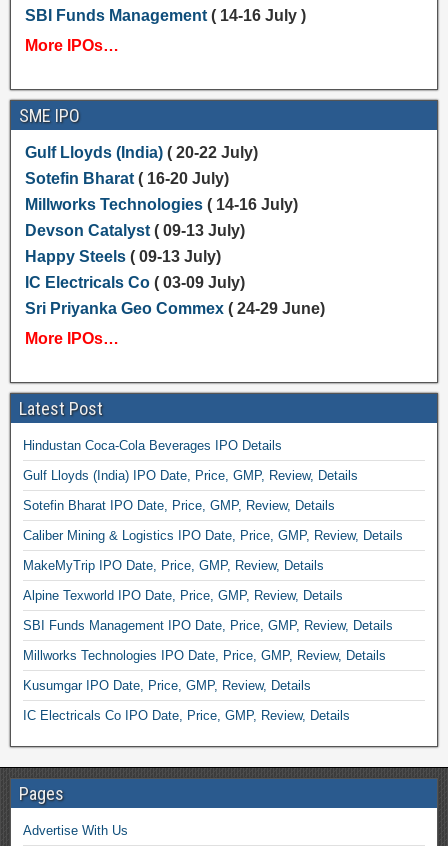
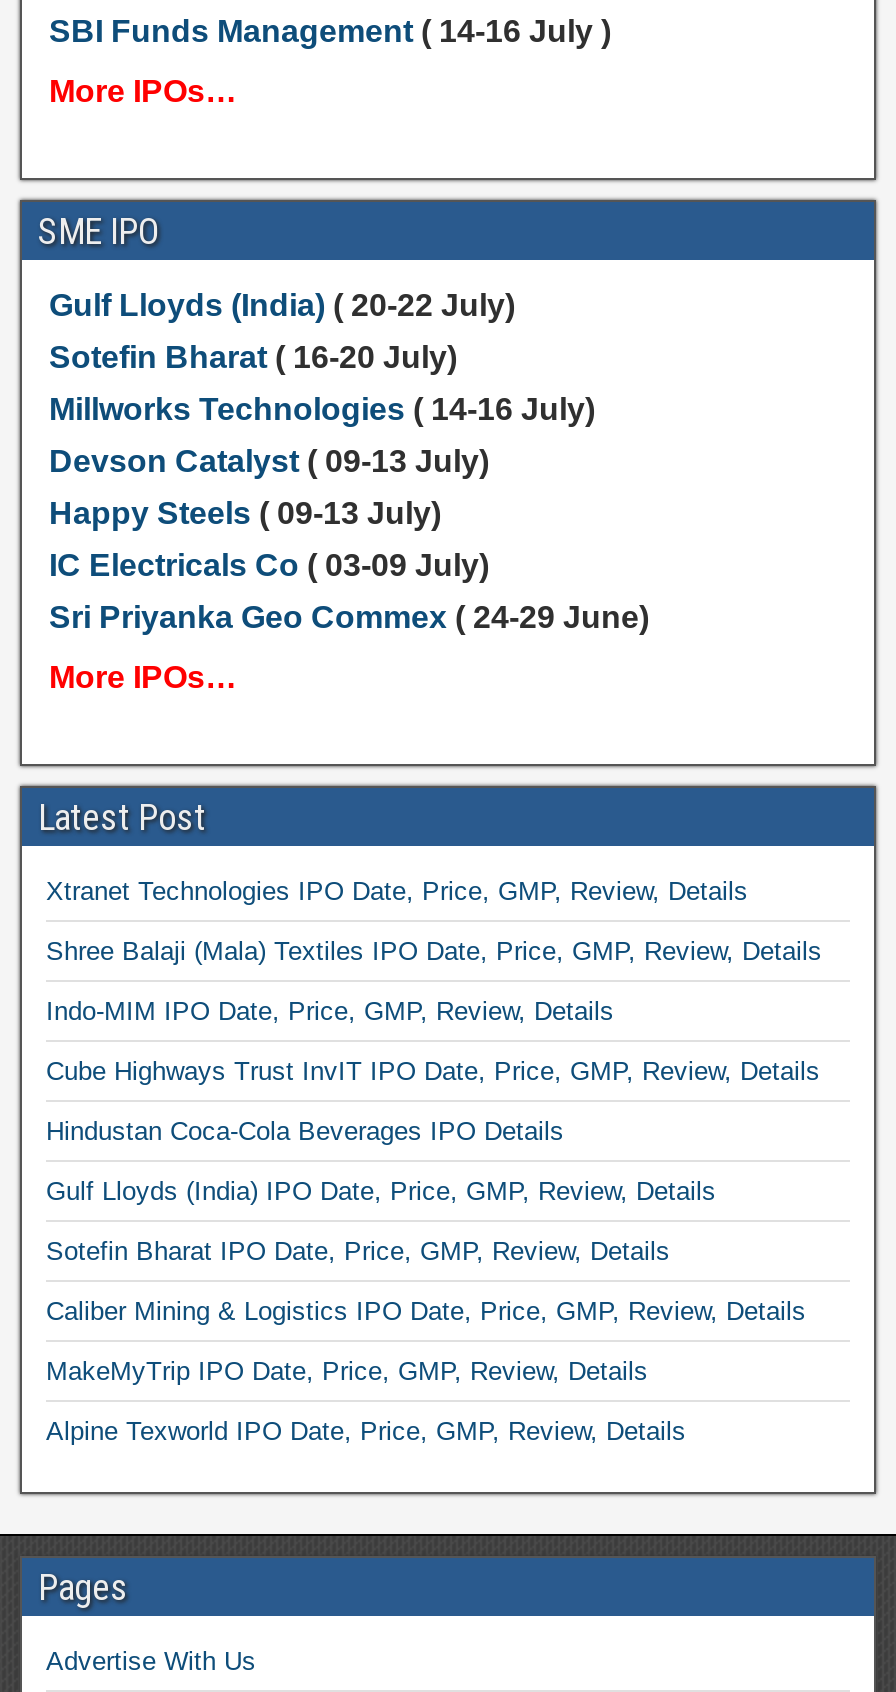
none -> [46,876,822,1086] Xtranet Technologies IPO Date, Price, GMP, Review, Details | Shree Balaji (Mala) Textiles IPO Date, Price, GMP, Review, Details | Indo-MIM IPO Date, Price, GMP, Review, Details | Cube Highways Trust InvIT IPO Date, Price, GMP, Review, Details
moved [23,438,403,603] -> [46,1116,806,1446]: Hindustan Coca-Cola Beverages IPO Details | Gulf Lloyds (India) IPO Date, Price, GMP, Review, Details | Sotefin Bharat IPO Date, Price, GMP, Review, Details | Caliber Mining & Logistics IPO Date, Price, GMP, Review, Details | MakeMyTrip IPO Date, Price, GMP, Review, Details | Alpine Texworld IPO Date, Price, GMP, Review, Details
[23,618,393,723] SBI Funds Management IPO Date, Price, GMP, Review, Details | Millworks Technologies IPO Date, Price, GMP, Review, Details | Kusumgar IPO Date, Price, GMP, Review, Details | IC Electricals Co IPO Date, Price, GMP, Review, Details -> none

